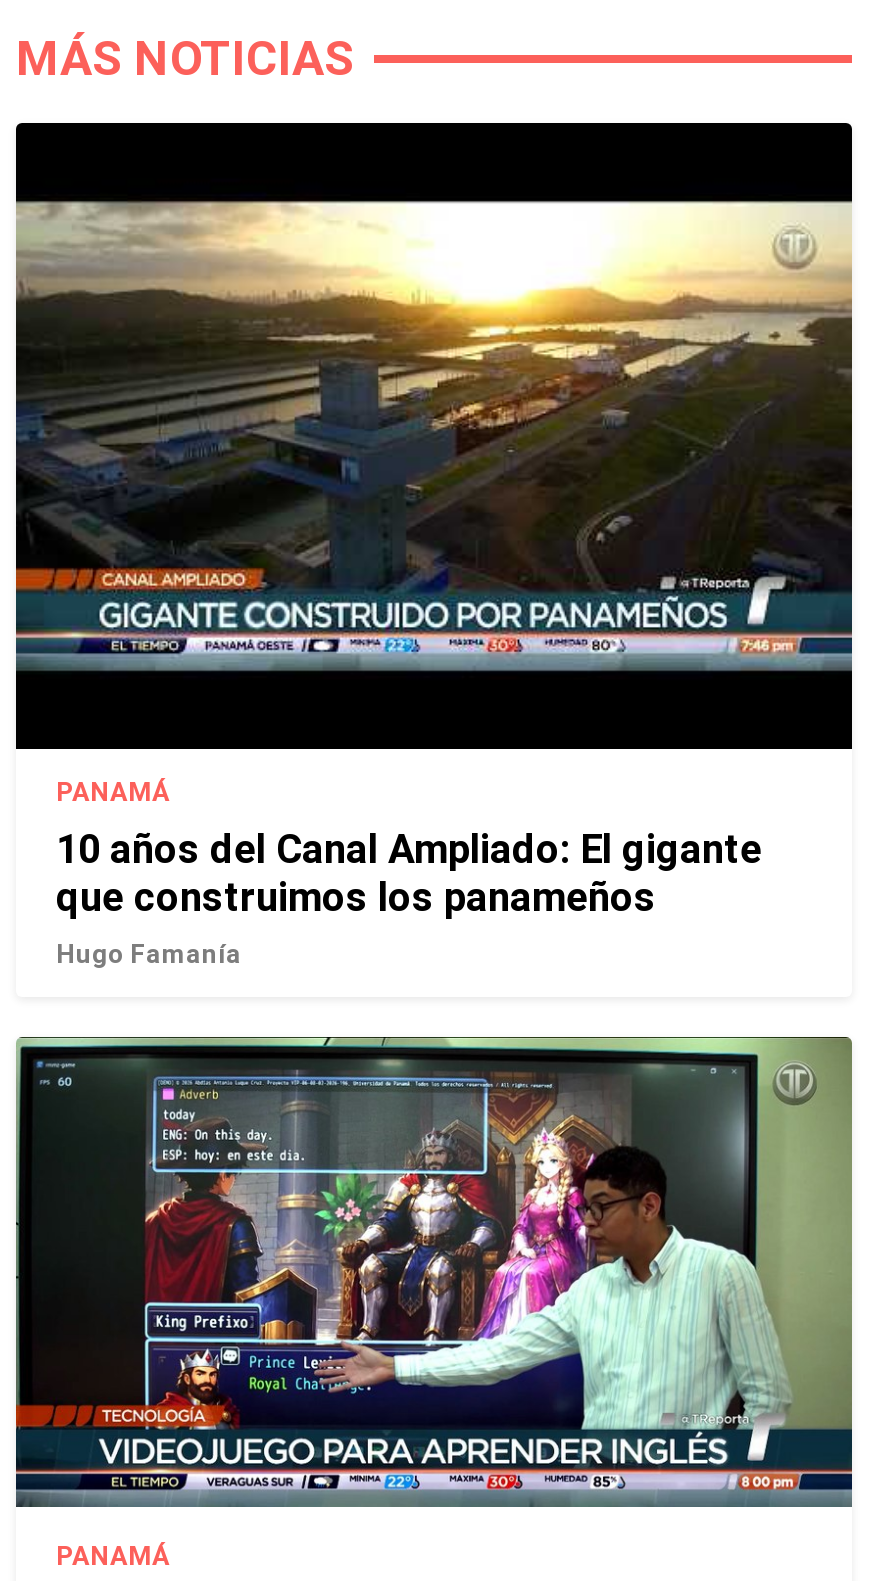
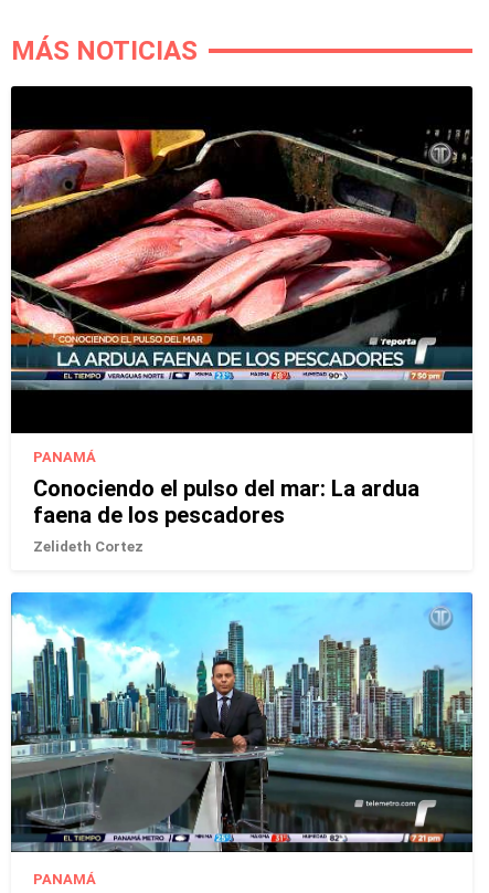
[14,199,854,651] [image] -> [10,128,474,379] [image]
[56,826,762,970] 10 años del Canal Ampliado: El gigante | que construimos los panameños | Hugo Famanía -> [33,475,419,554] Conociendo el pulso del mar: La ardua | faena de los pescadores | Zelideth Cortez
[14,1035,854,1509] [image] -> [10,591,474,853] [image]

